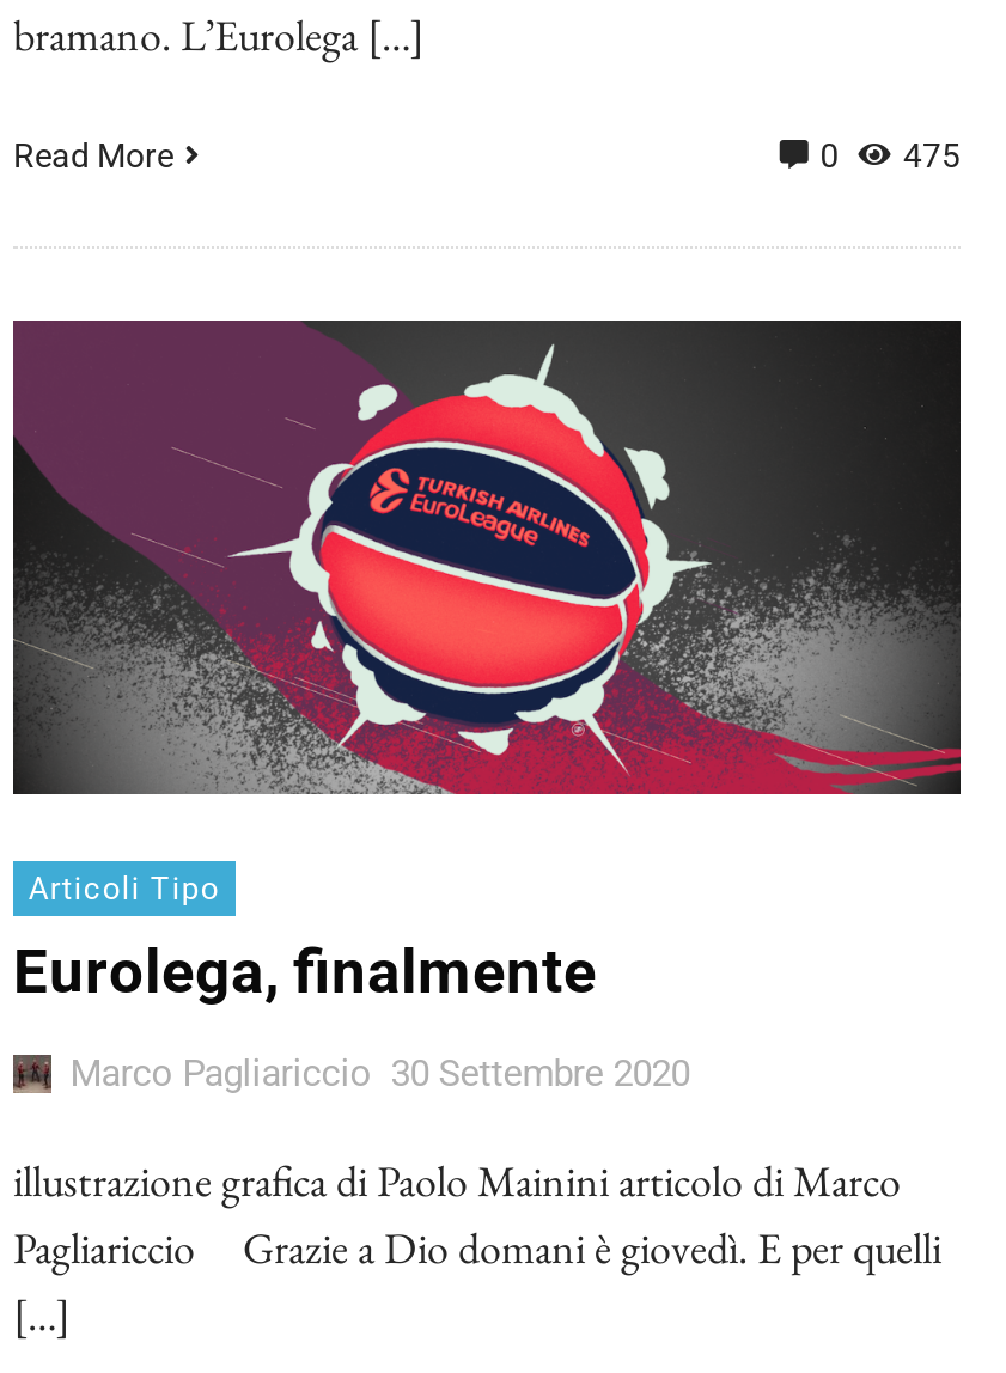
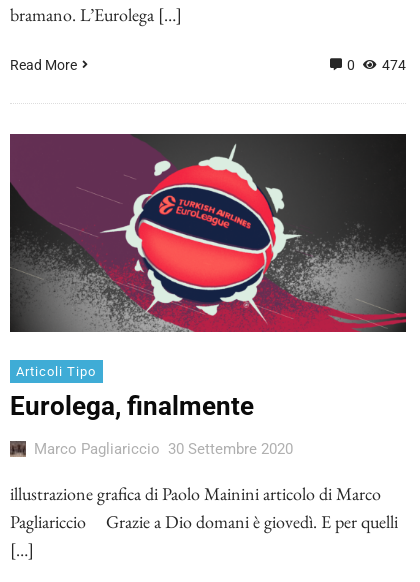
[820,135,961,173] 0 475 -> [347,56,406,72] 0 474

